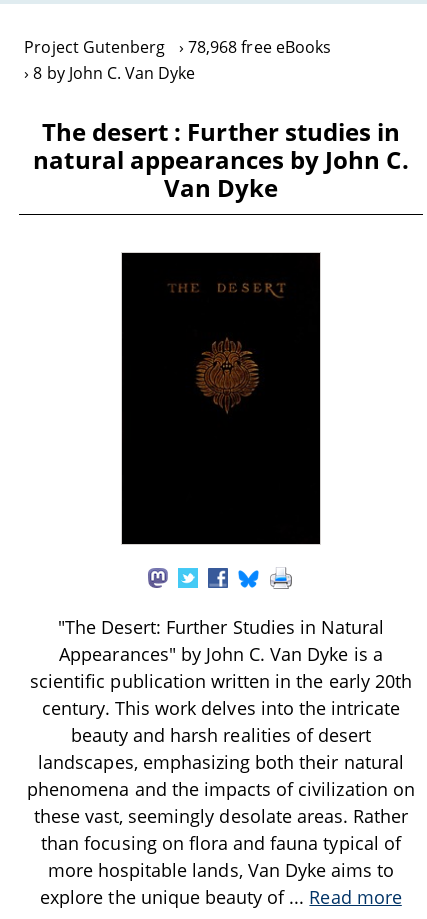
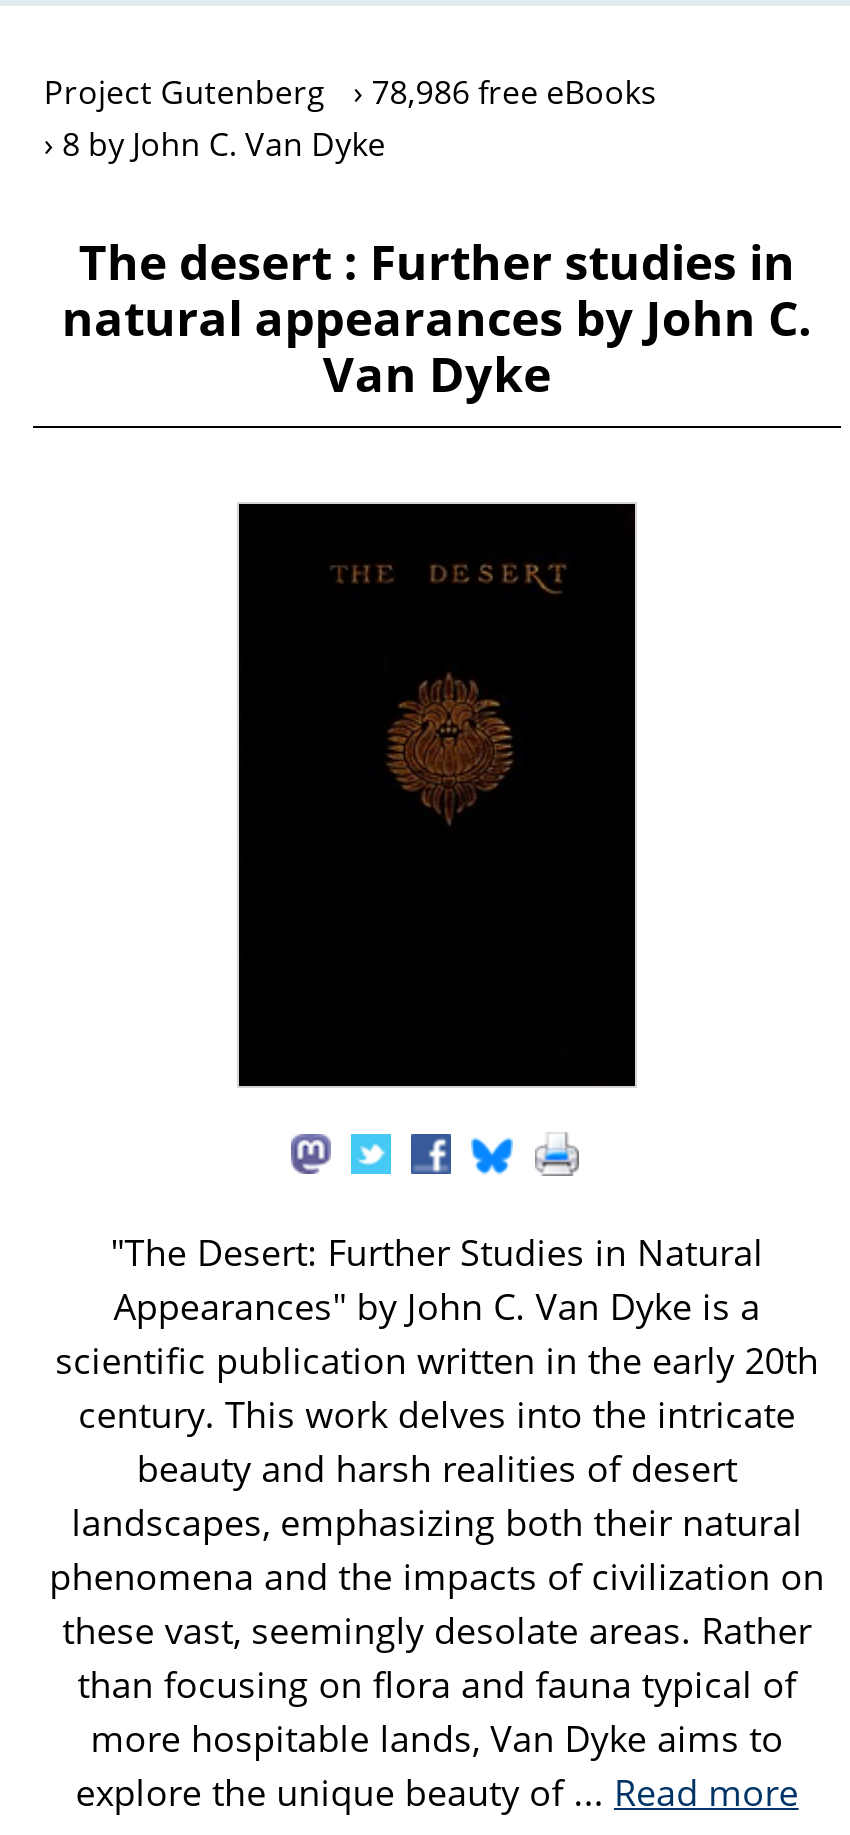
[24,36,331,58] Project Gutenberg 78,968 free eBooks -> [44,70,657,114] Project Gutenberg 78,986 free eBooks

